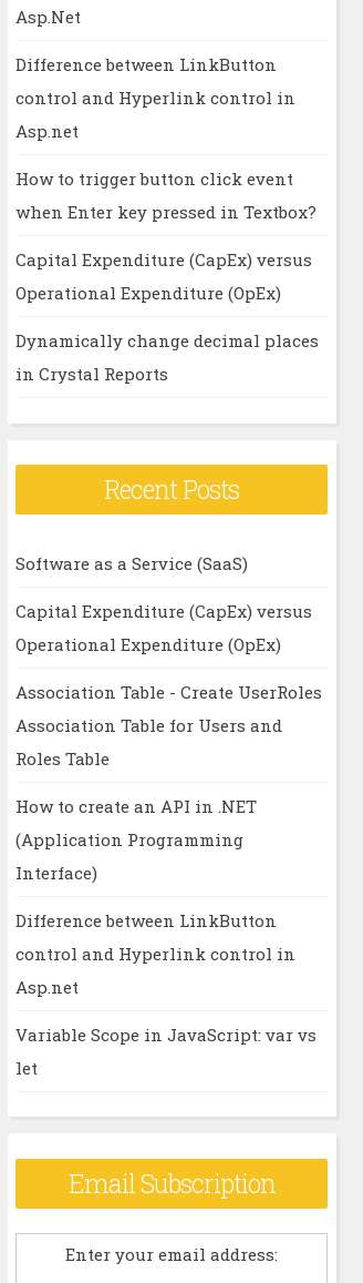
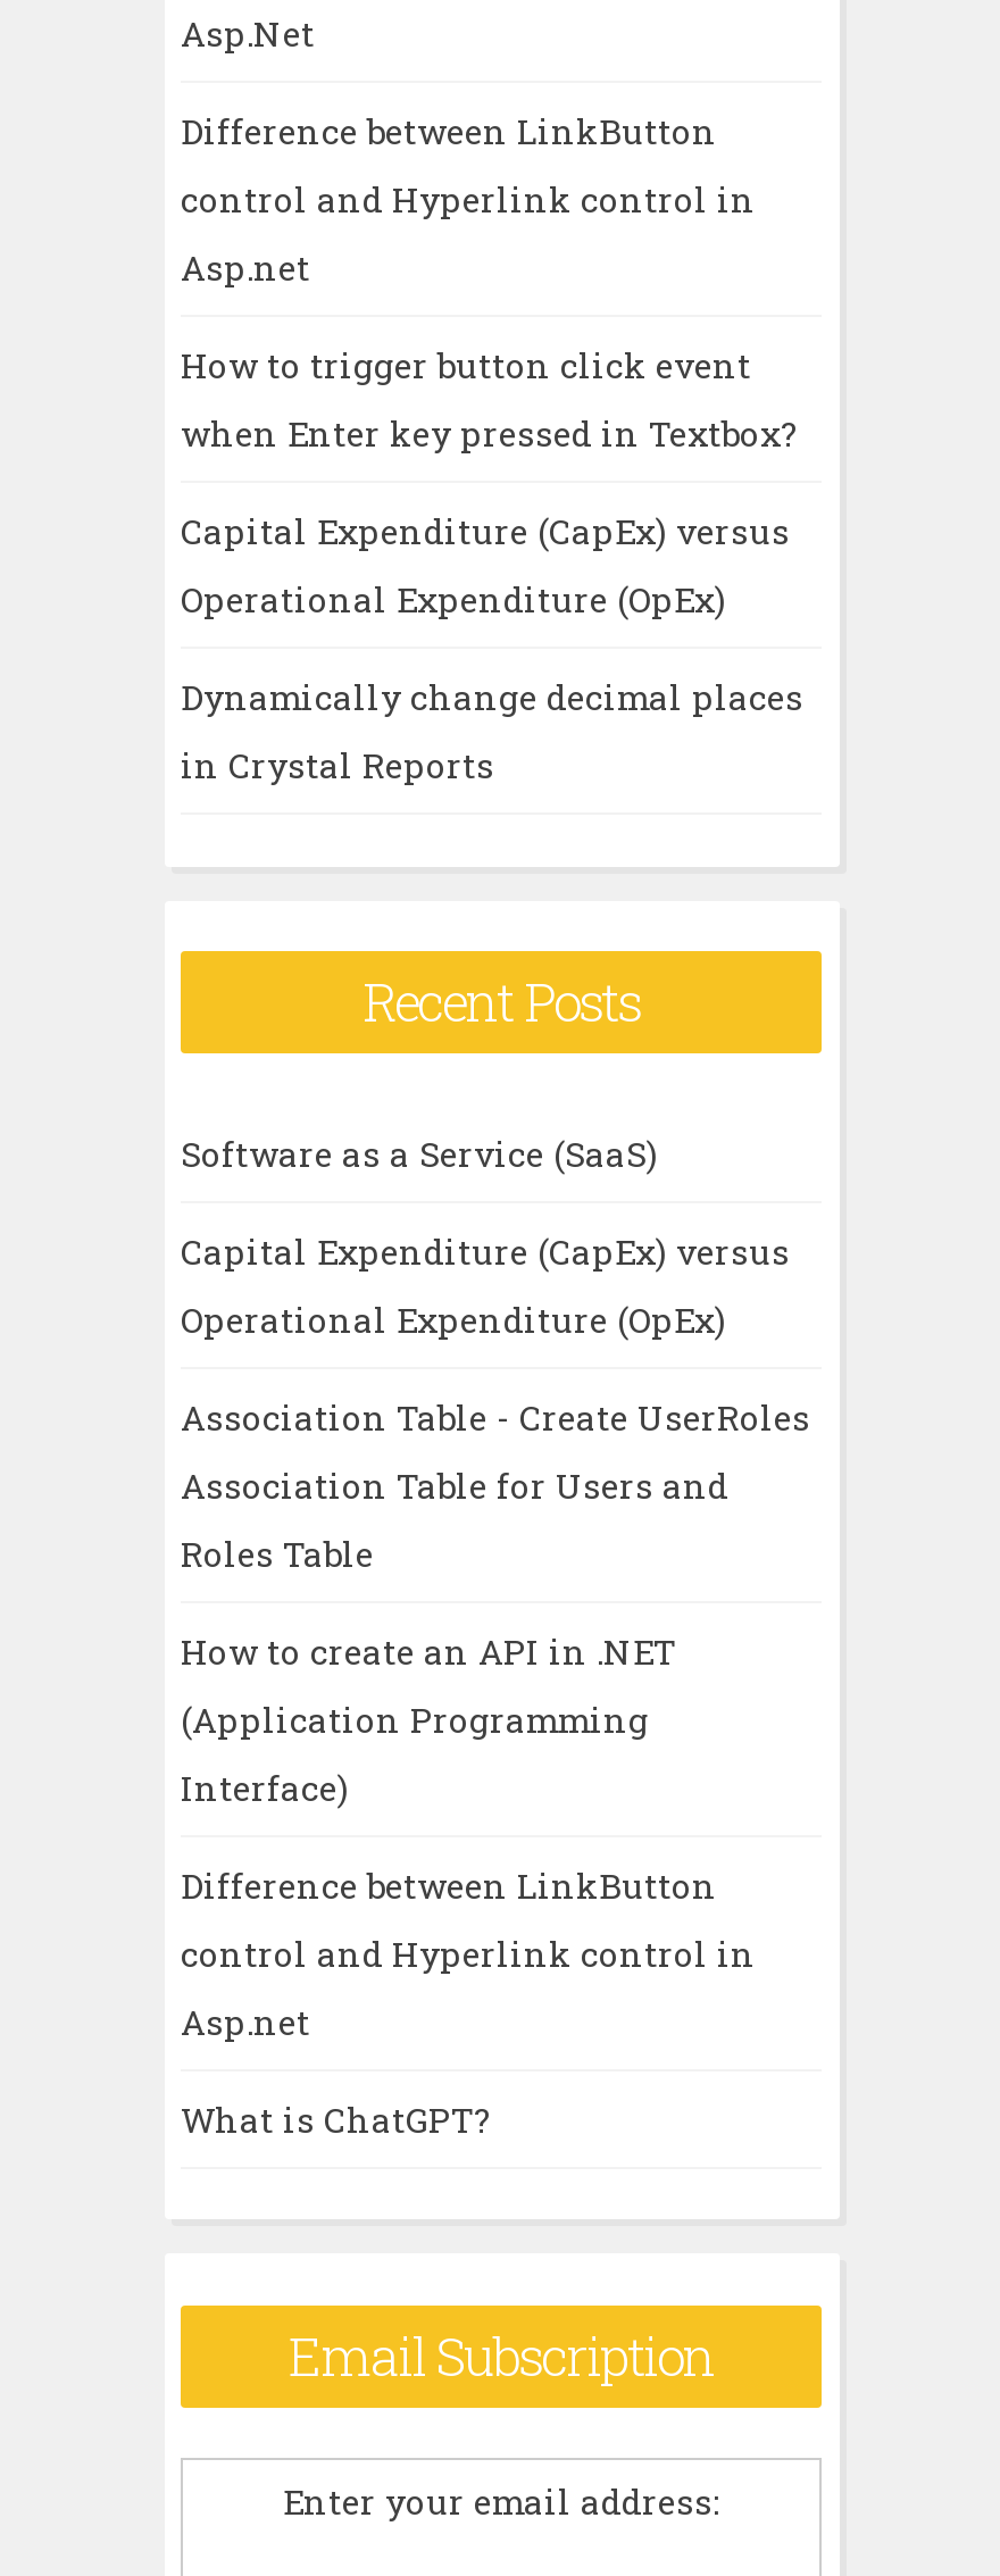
[15,1023,317,1078] Variable Scope in JavaScript: var vs | let -> [181,2095,492,2141] What is ChatGPT?

